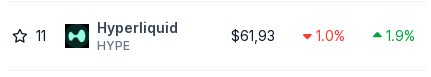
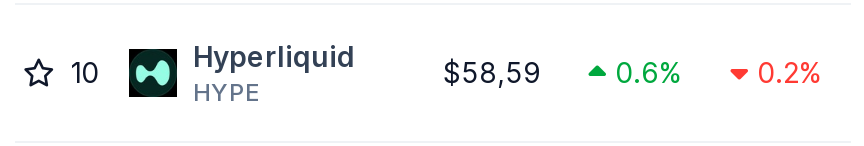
[36,27,46,44] 11 -> [71,54,99,88] 10
[231,27,275,44] $61,93 -> [443,54,541,88] $58,59
[316,27,345,44] 1.0% -> [615,54,681,88] 0.6%
[386,27,415,44] 1.9% -> [757,54,821,88] 0.2%

